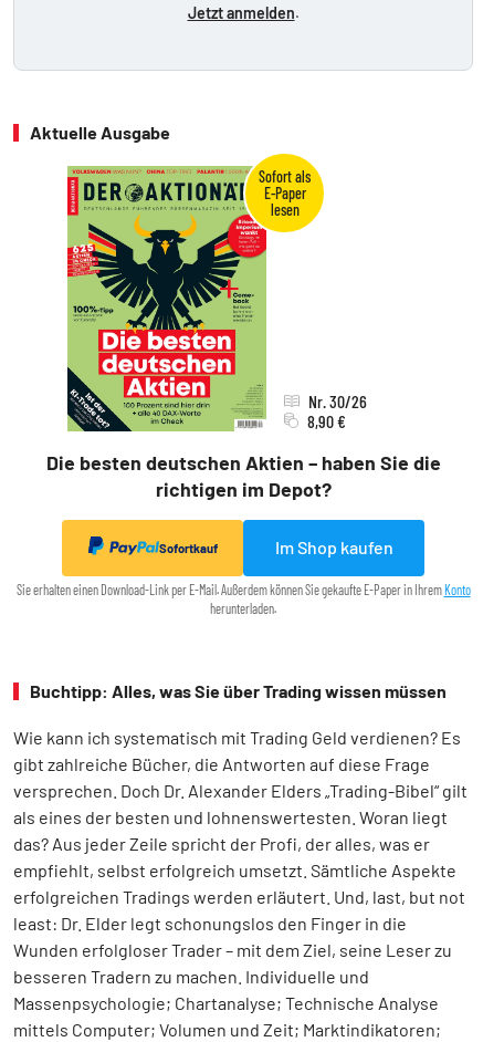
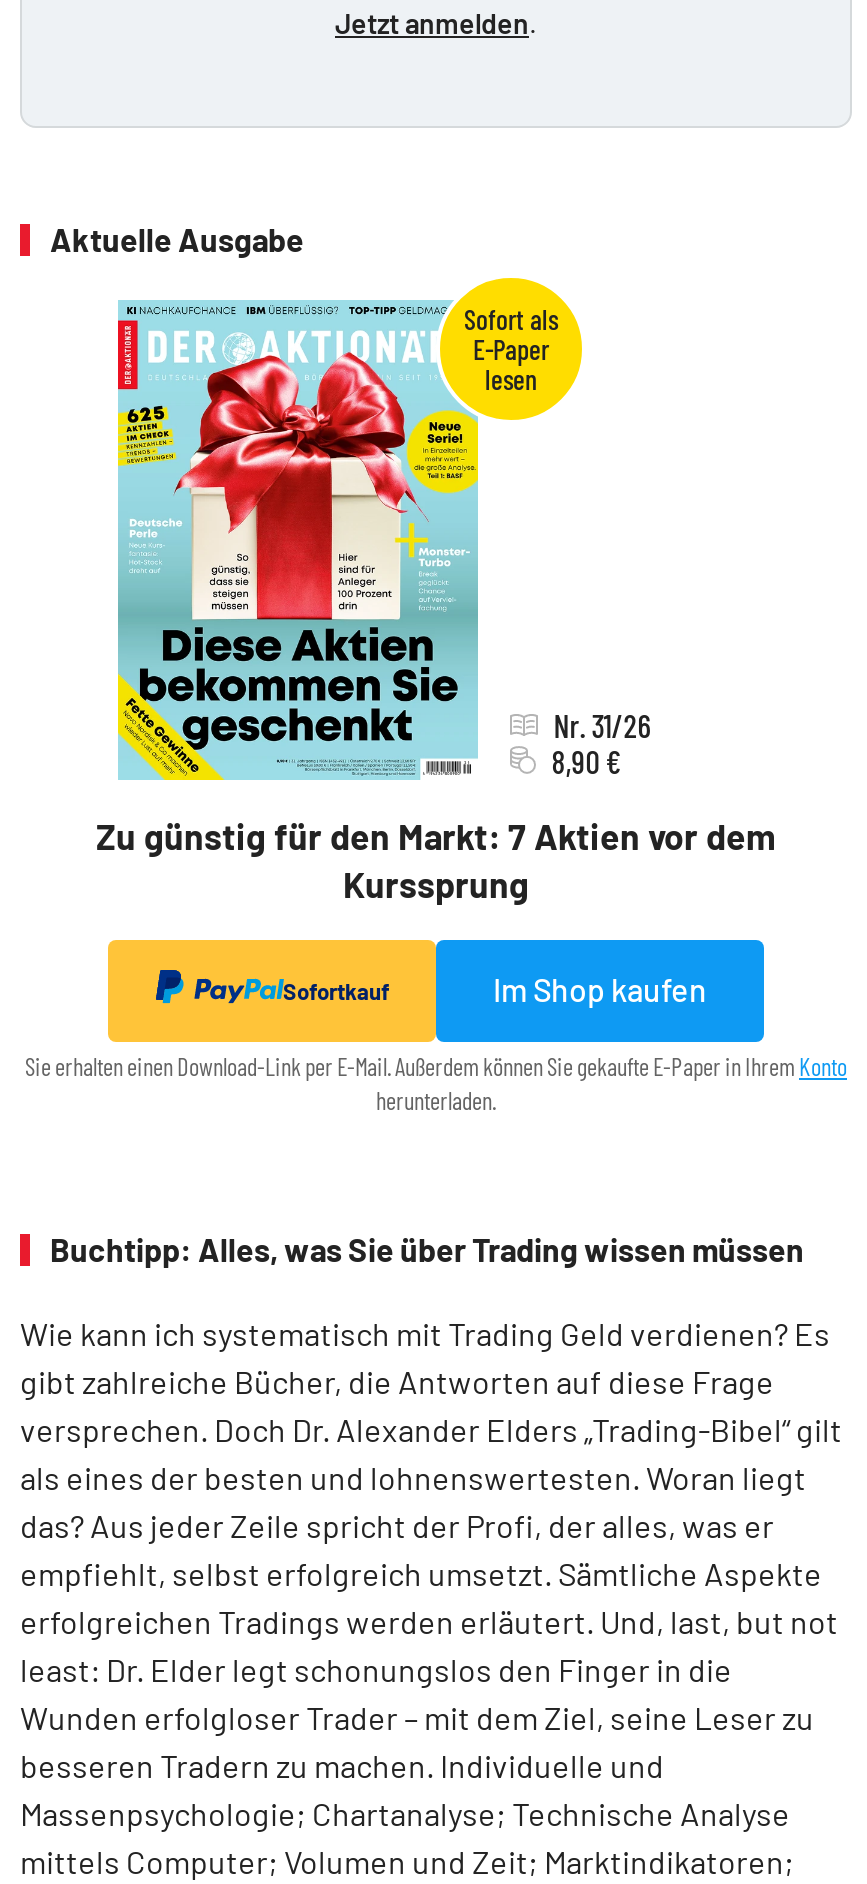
[46,165,440,501] [image] | Die besten deutschen Aktien – haben Sie die | richtigen im Depot? -> [96,300,776,907] [image] | Zu günstig für den Markt: 7 Aktien vor dem | Kurssprung
[308,391,367,412] Nr. 30/26 -> [554,707,652,745] Nr. 31/26

